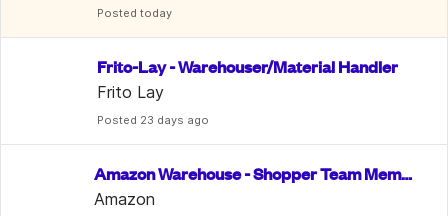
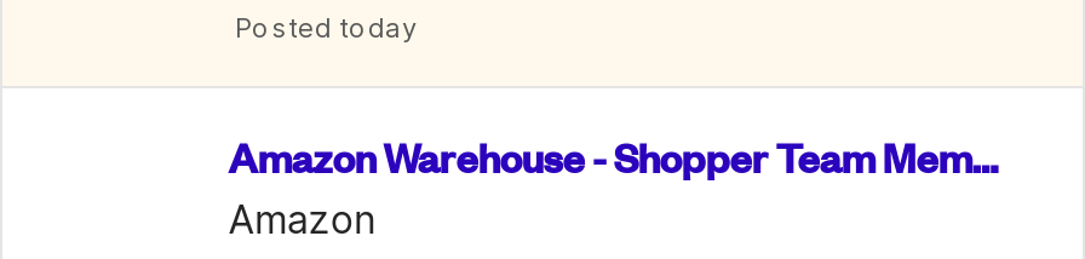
[97,55,398,127] Frito-Lay - Warehouser/Material Handler | Frito Lay | Posted 23 days ago -> none

